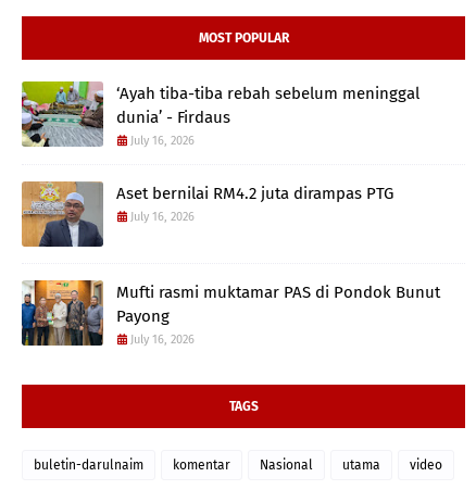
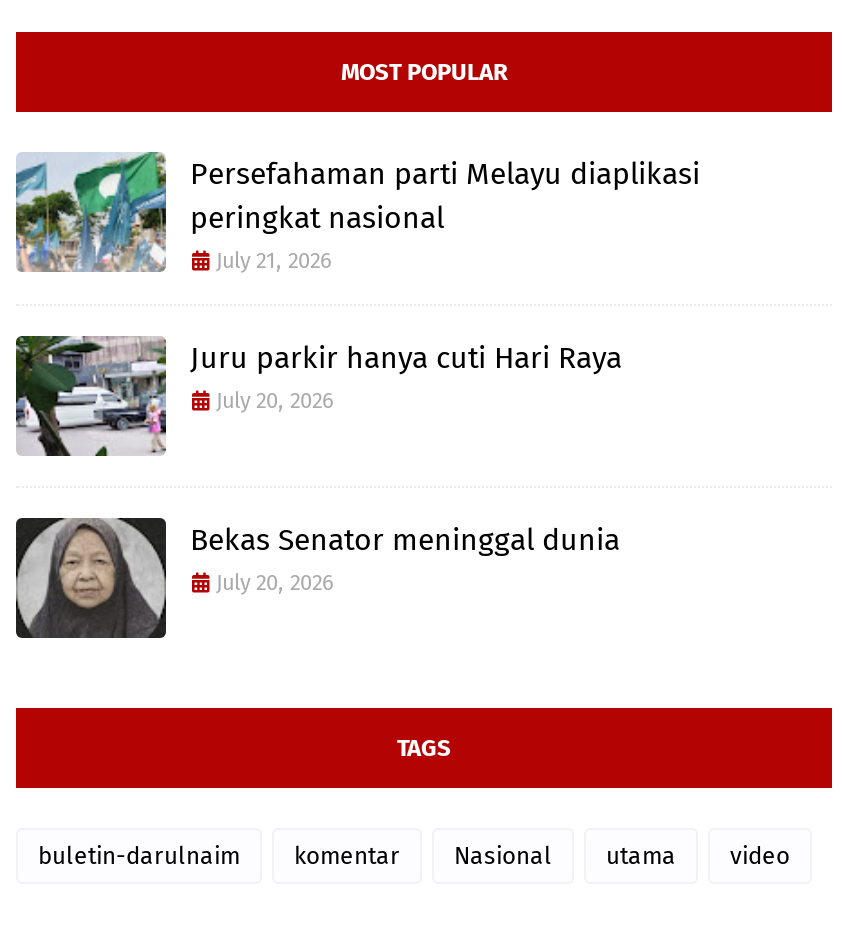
[21,80,419,148] [image] | ‘Ayah tiba-tiba rebah sebelum meninggal | dunia’ - Firdaus | July 16, 2026 -> [14,152,700,274] [image] | Persefahaman parti Melayu diaplikasi | peringkat nasional | July 21, 2026
[21,180,393,247] [image] | Aset bernilai RM4.2 juta dirampas PTG | July 16, 2026 -> [14,334,622,456] [image] | Juru parkir hanya cuti Hari Raya | July 20, 2026
[21,279,440,347] [image] | Mufti rasmi muktamar PAS di Pondok Bunut | Payong | July 16, 2026 -> [14,516,620,638] [image] | Bekas Senator meninggal dunia | July 20, 2026

